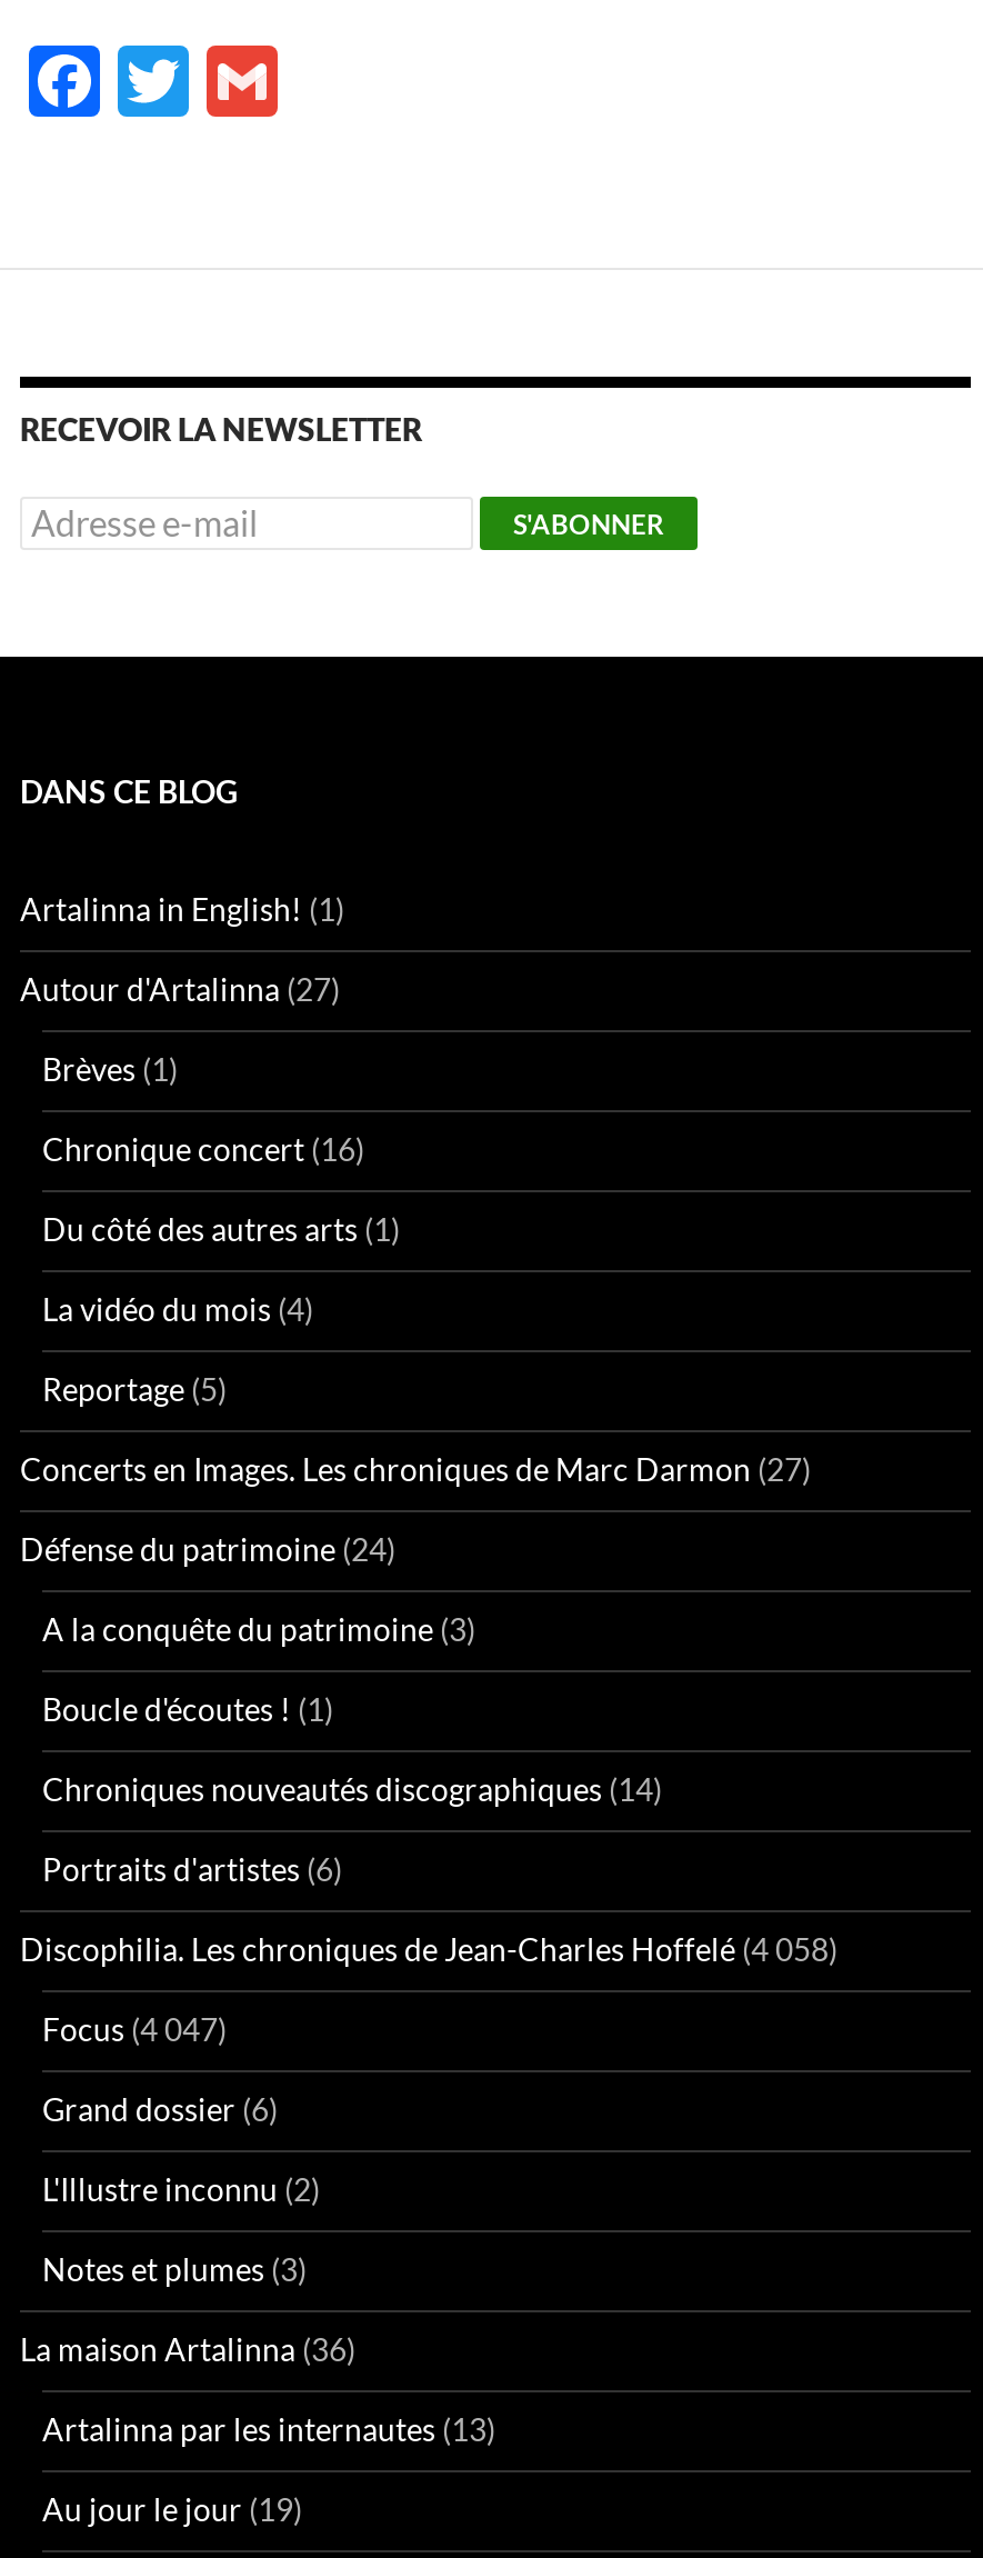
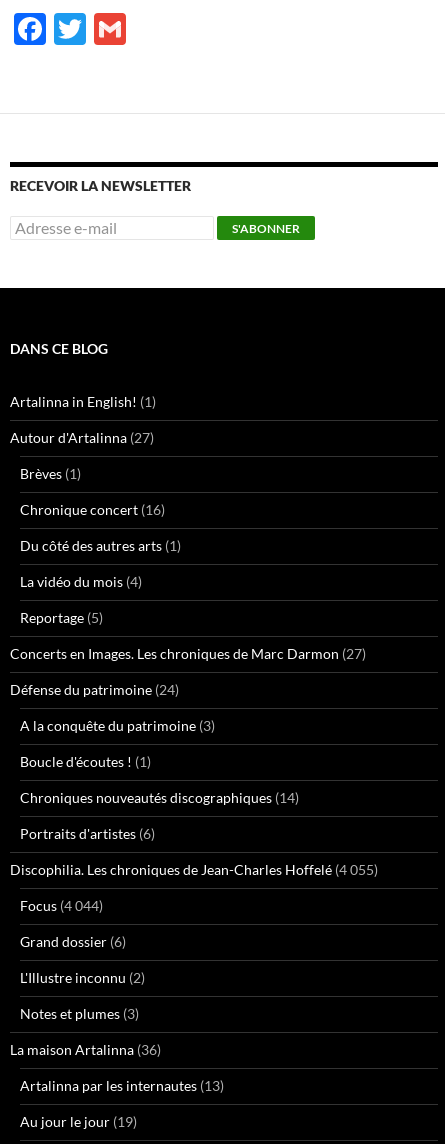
[20,1930,837,1968] Discophilia. Les chroniques de Jean-Charles Hoffelé (4 058) -> [10,861,378,878] Discophilia. Les chroniques de Jean-Charles Hoffelé (4 055)
[42,2010,227,2048] Focus (4 047) -> [20,897,103,914] Focus (4 044)

